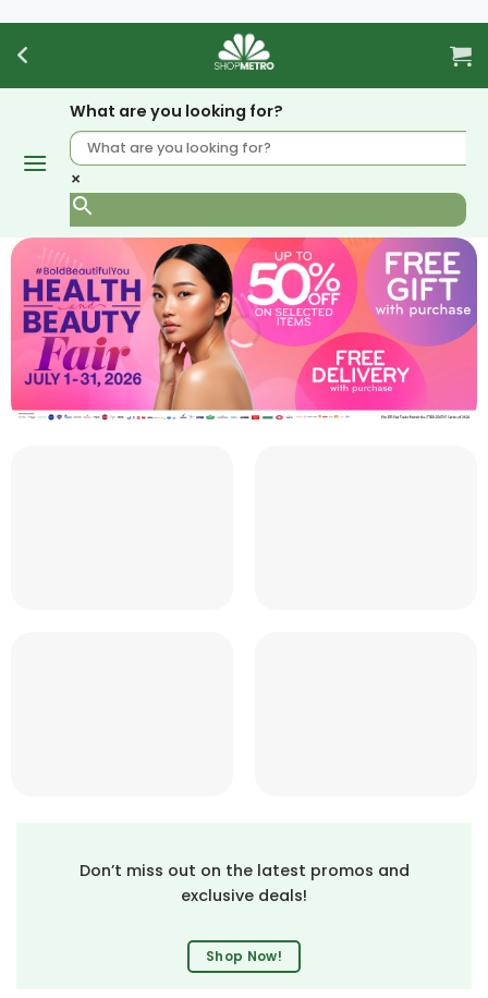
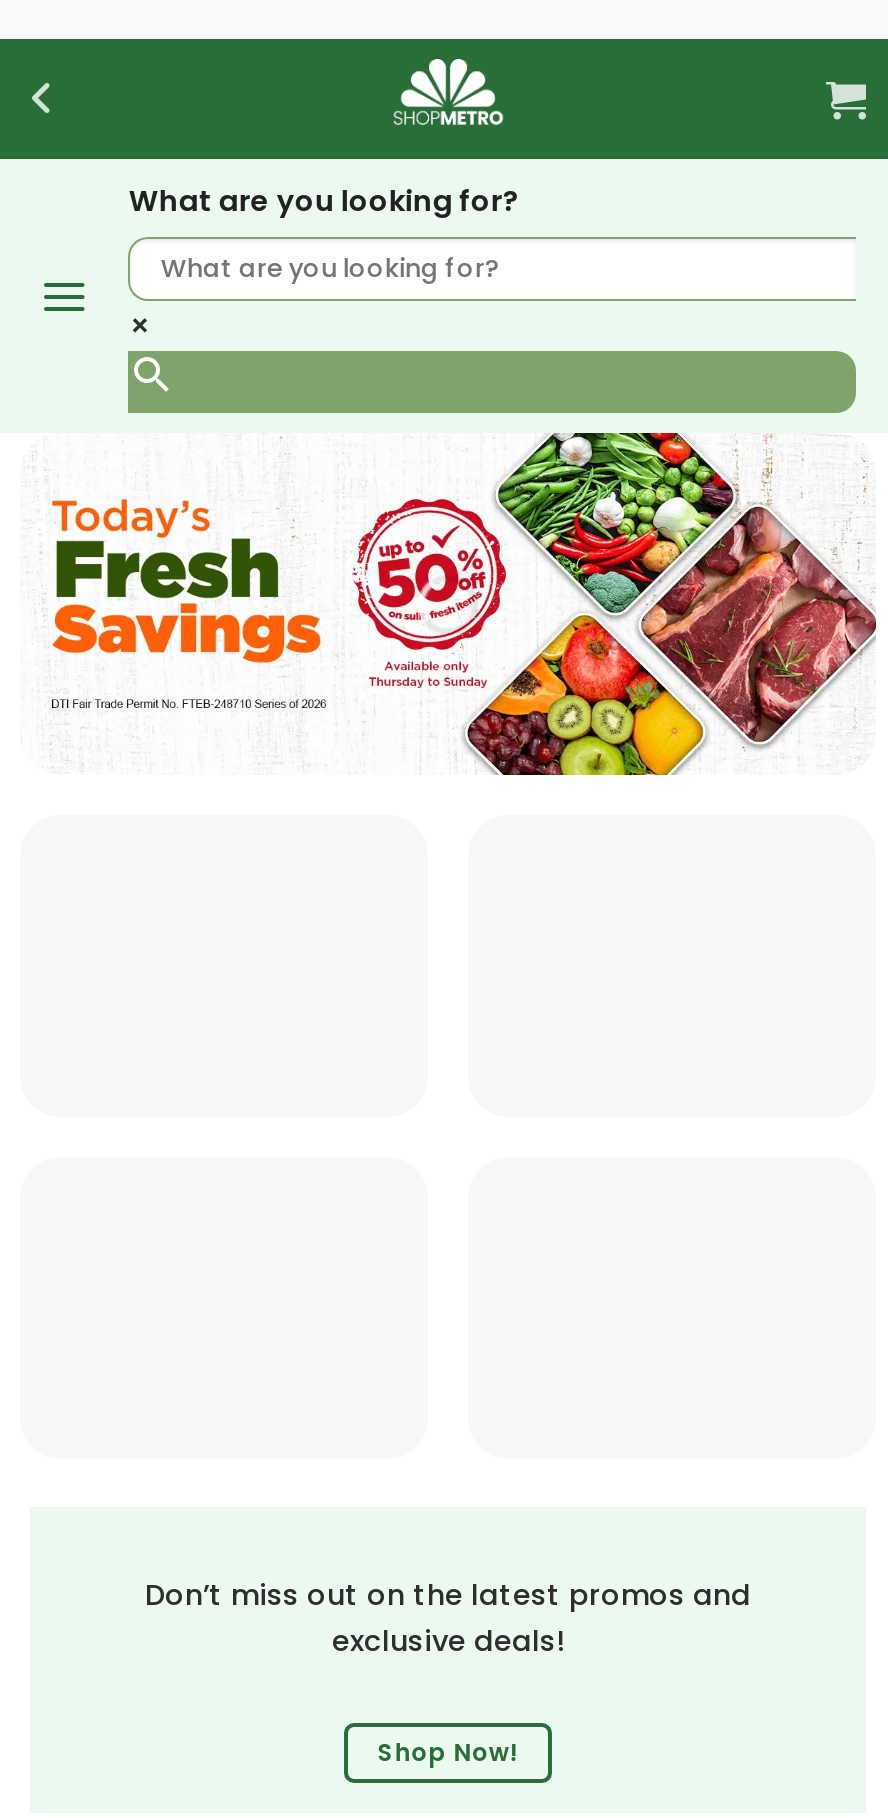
[10,236,478,424] [image] -> [20,431,878,777] [image]

